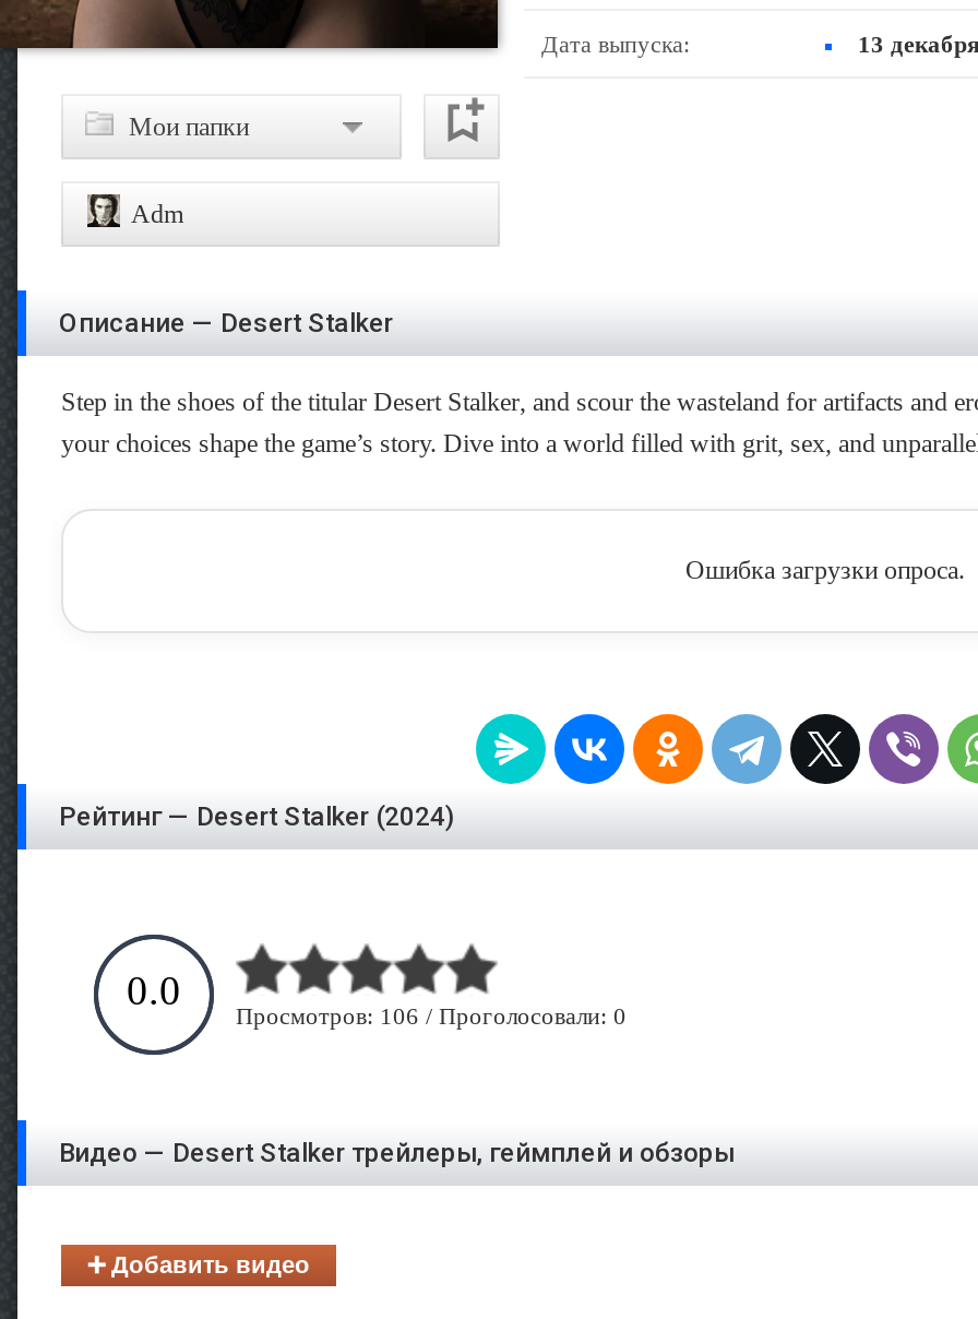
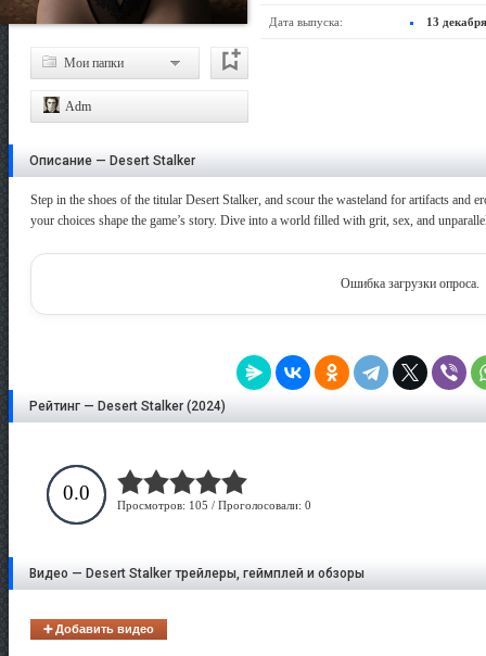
[236,1002,627,1029] Просмотров: 106 / Проголосовали: 0 -> [117,499,311,512] Просмотров: 105 / Проголосовали: 0

